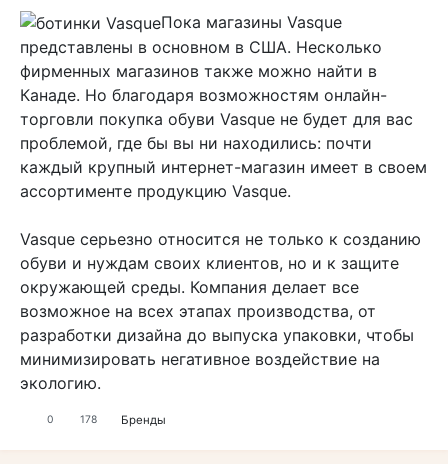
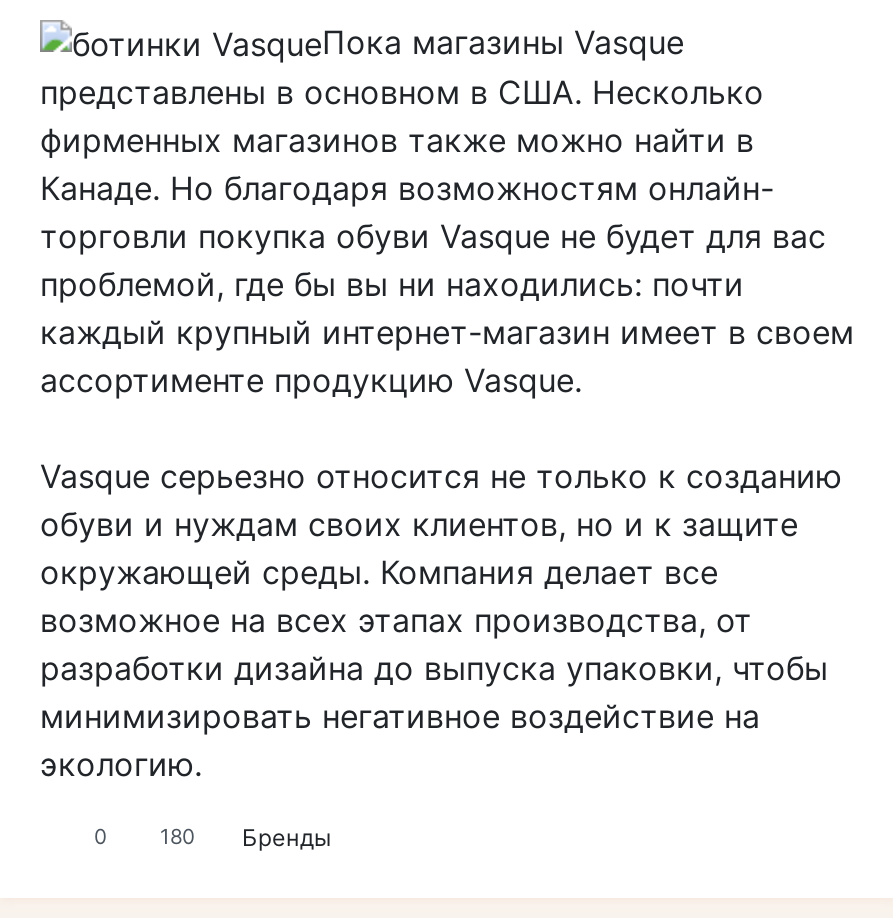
[44,413,166,427] 0 178 Бренды -> [88,823,332,851] 0 180 Бренды

